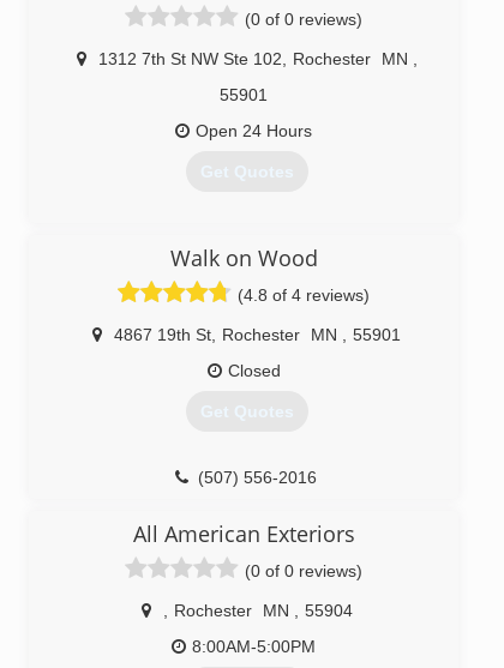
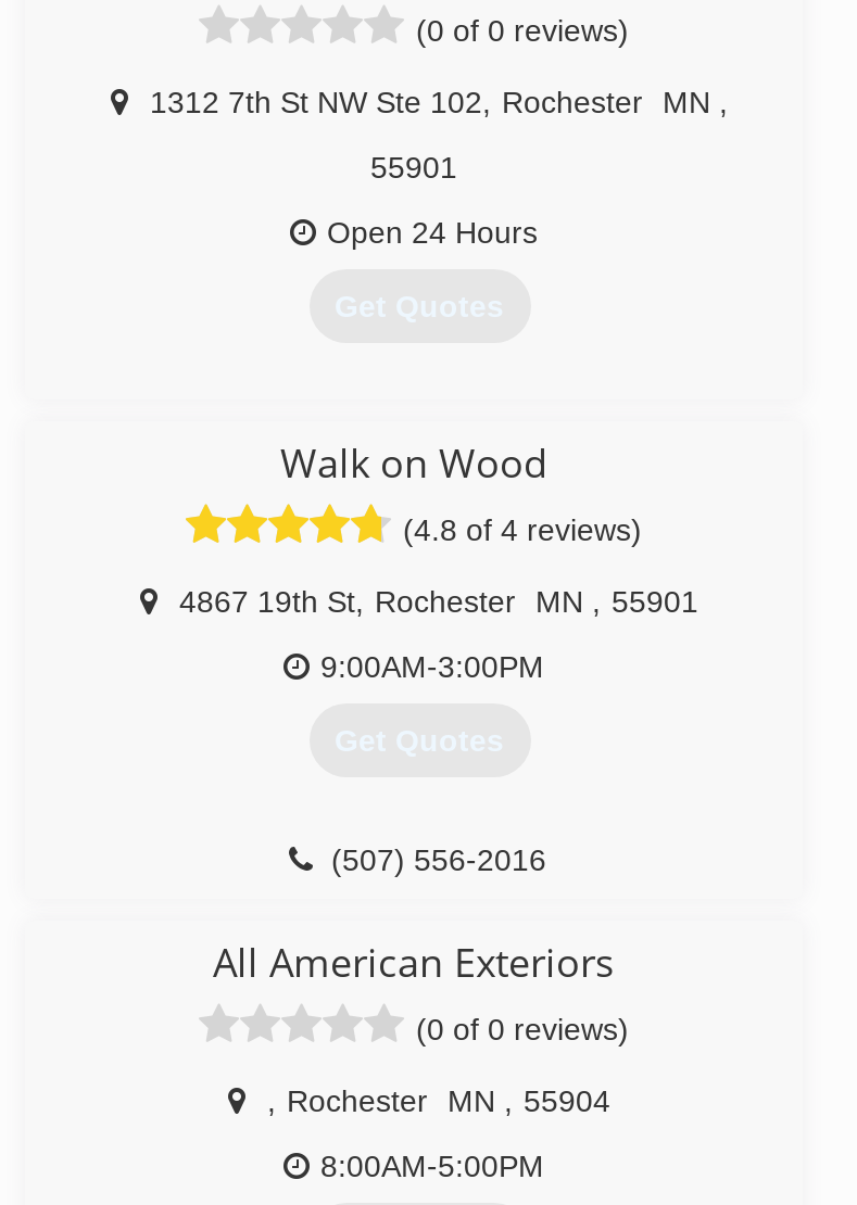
[227,361,280,380] Closed -> [320,649,544,684] 9:00AM-3:00PM

